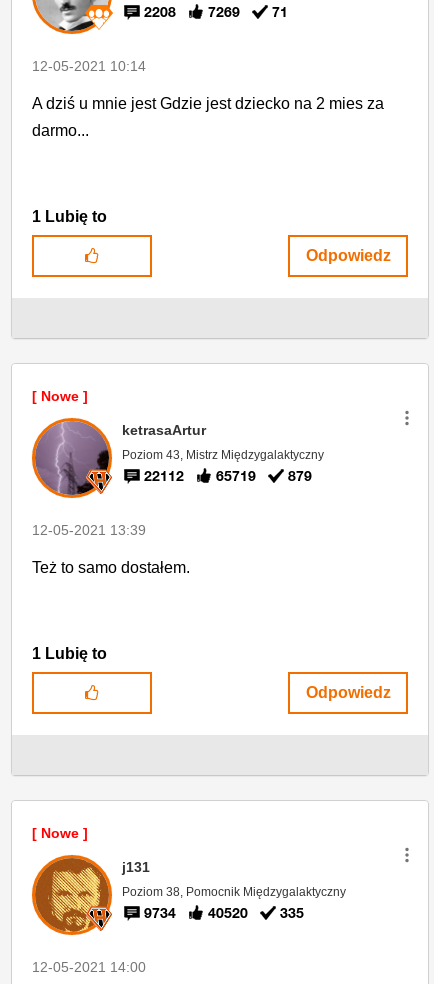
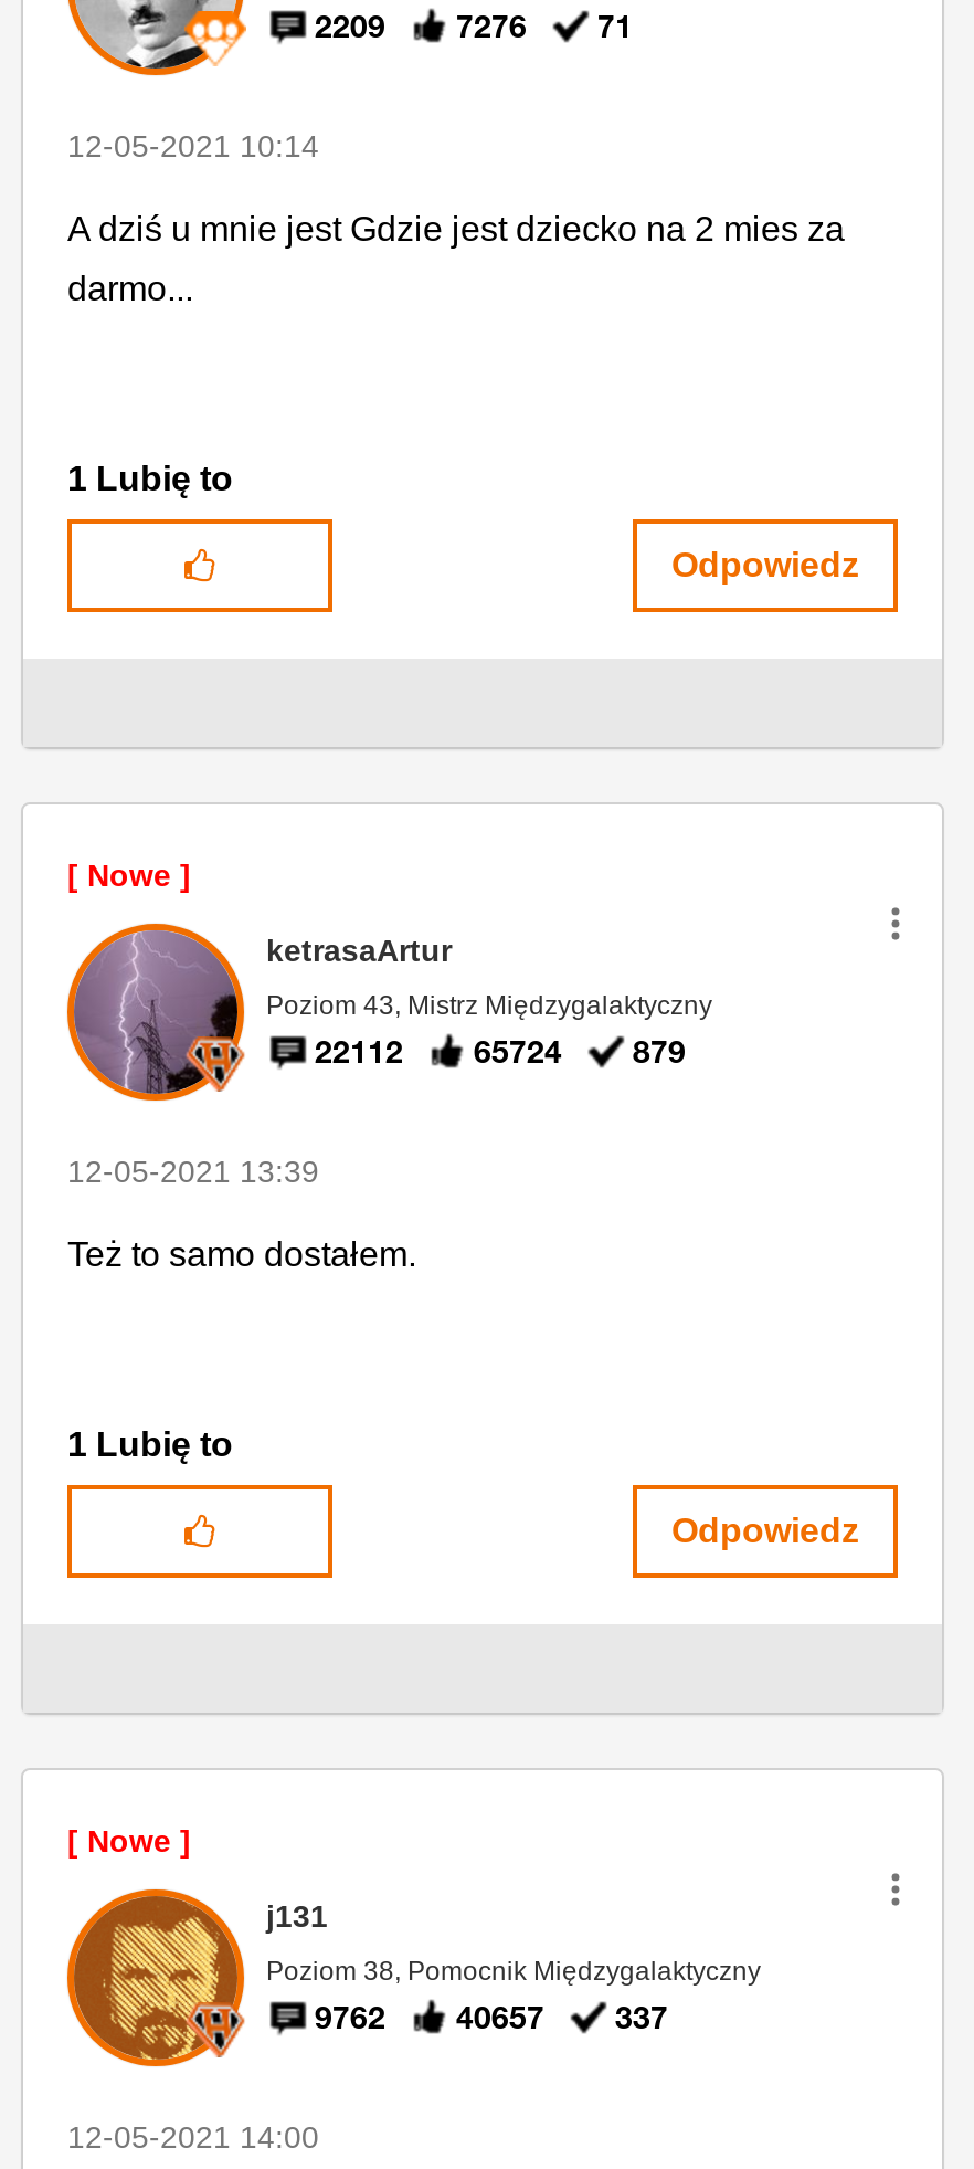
[144,3,176,21] 2208 -> [315,7,385,46] 2209
[208,3,240,21] 7269 -> [456,7,527,46] 7276
[144,467,312,485] 22112 65719 879 -> [315,1032,686,1072] 22112 65724 879
[144,904,176,922] 9734 -> [315,1998,385,2038] 9762
[208,904,248,922] 40520 -> [456,1998,544,2038] 40657
[280,904,304,922] 335 -> [615,1998,668,2038] 337

